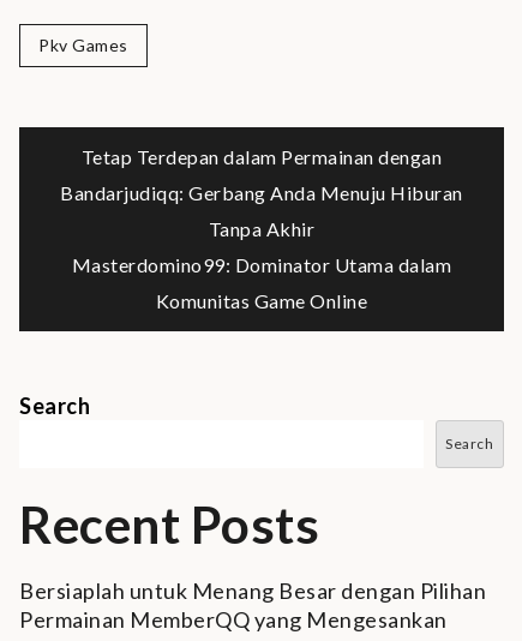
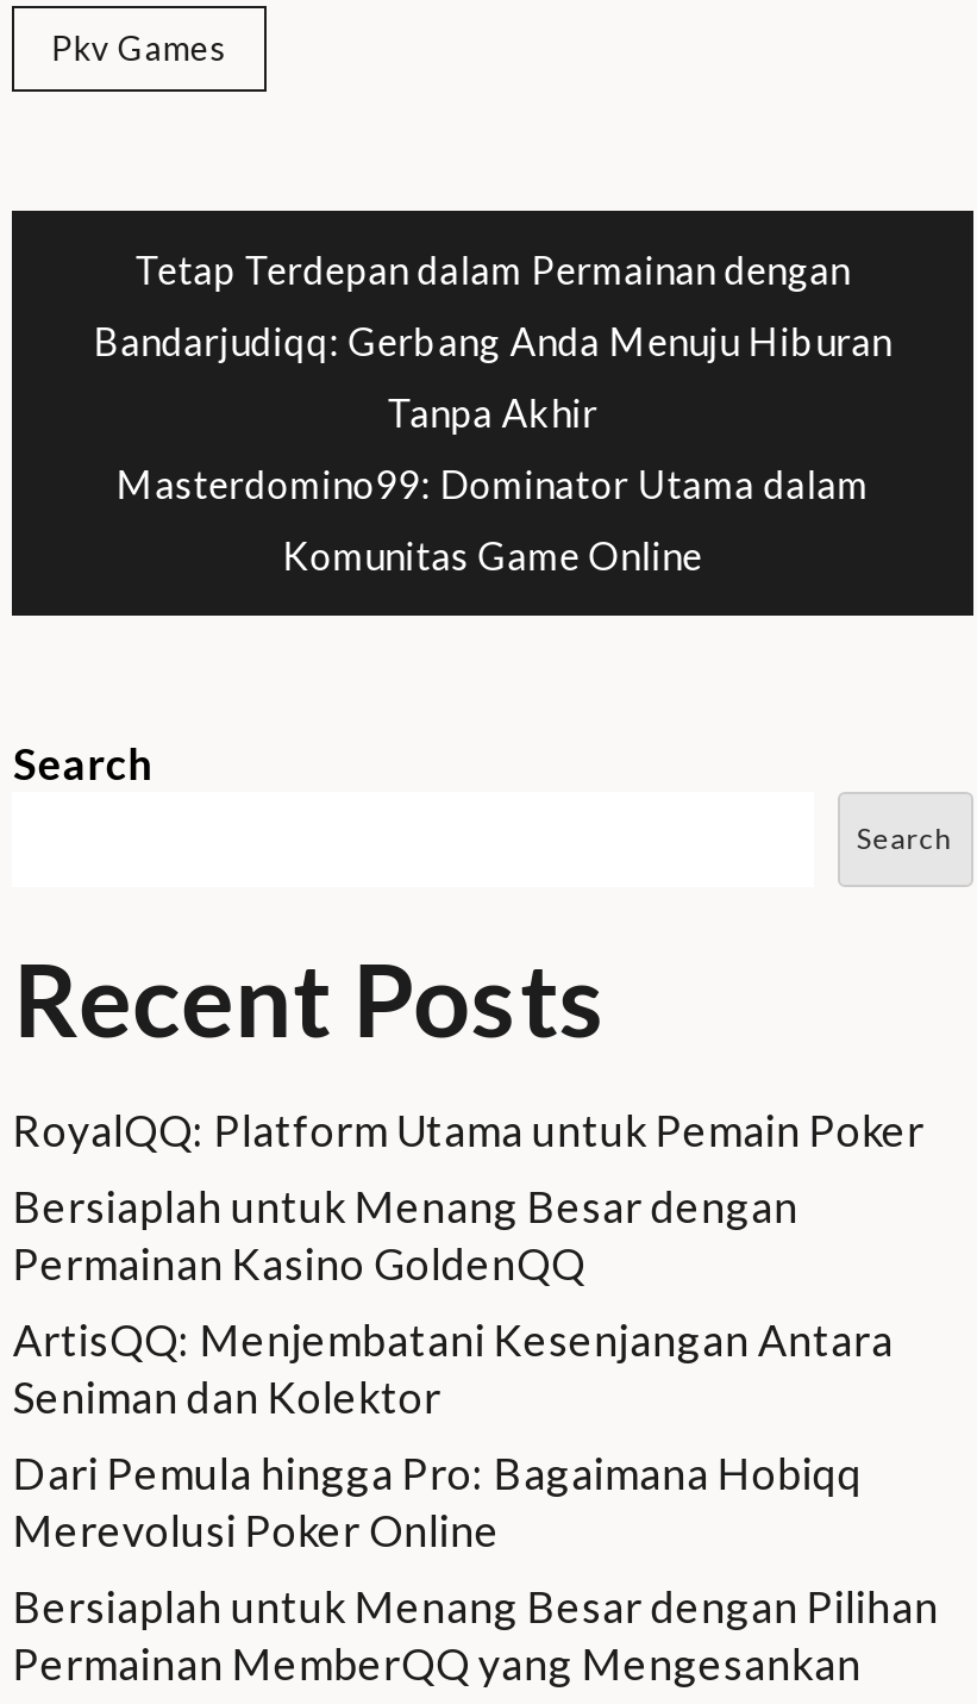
none -> [13,1104,924,1557] RoyalQQ: Platform Utama untuk Pemain Poker | Bersiaplah untuk Menang Besar dengan | Permainan Kasino GoldenQQ | ArtisQQ: Menjembatani Kesenjangan Antara | Seniman dan Kolektor | Dari Pemula hingga Pro: Bagaimana Hobiqq | Merevolusi Poker Online

